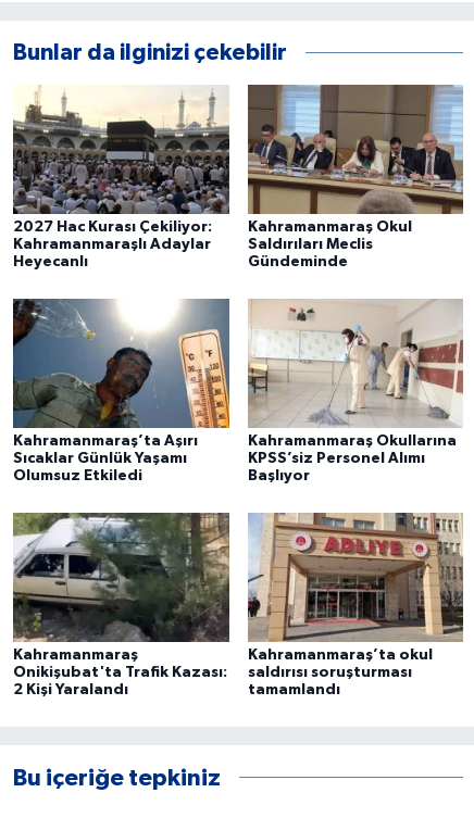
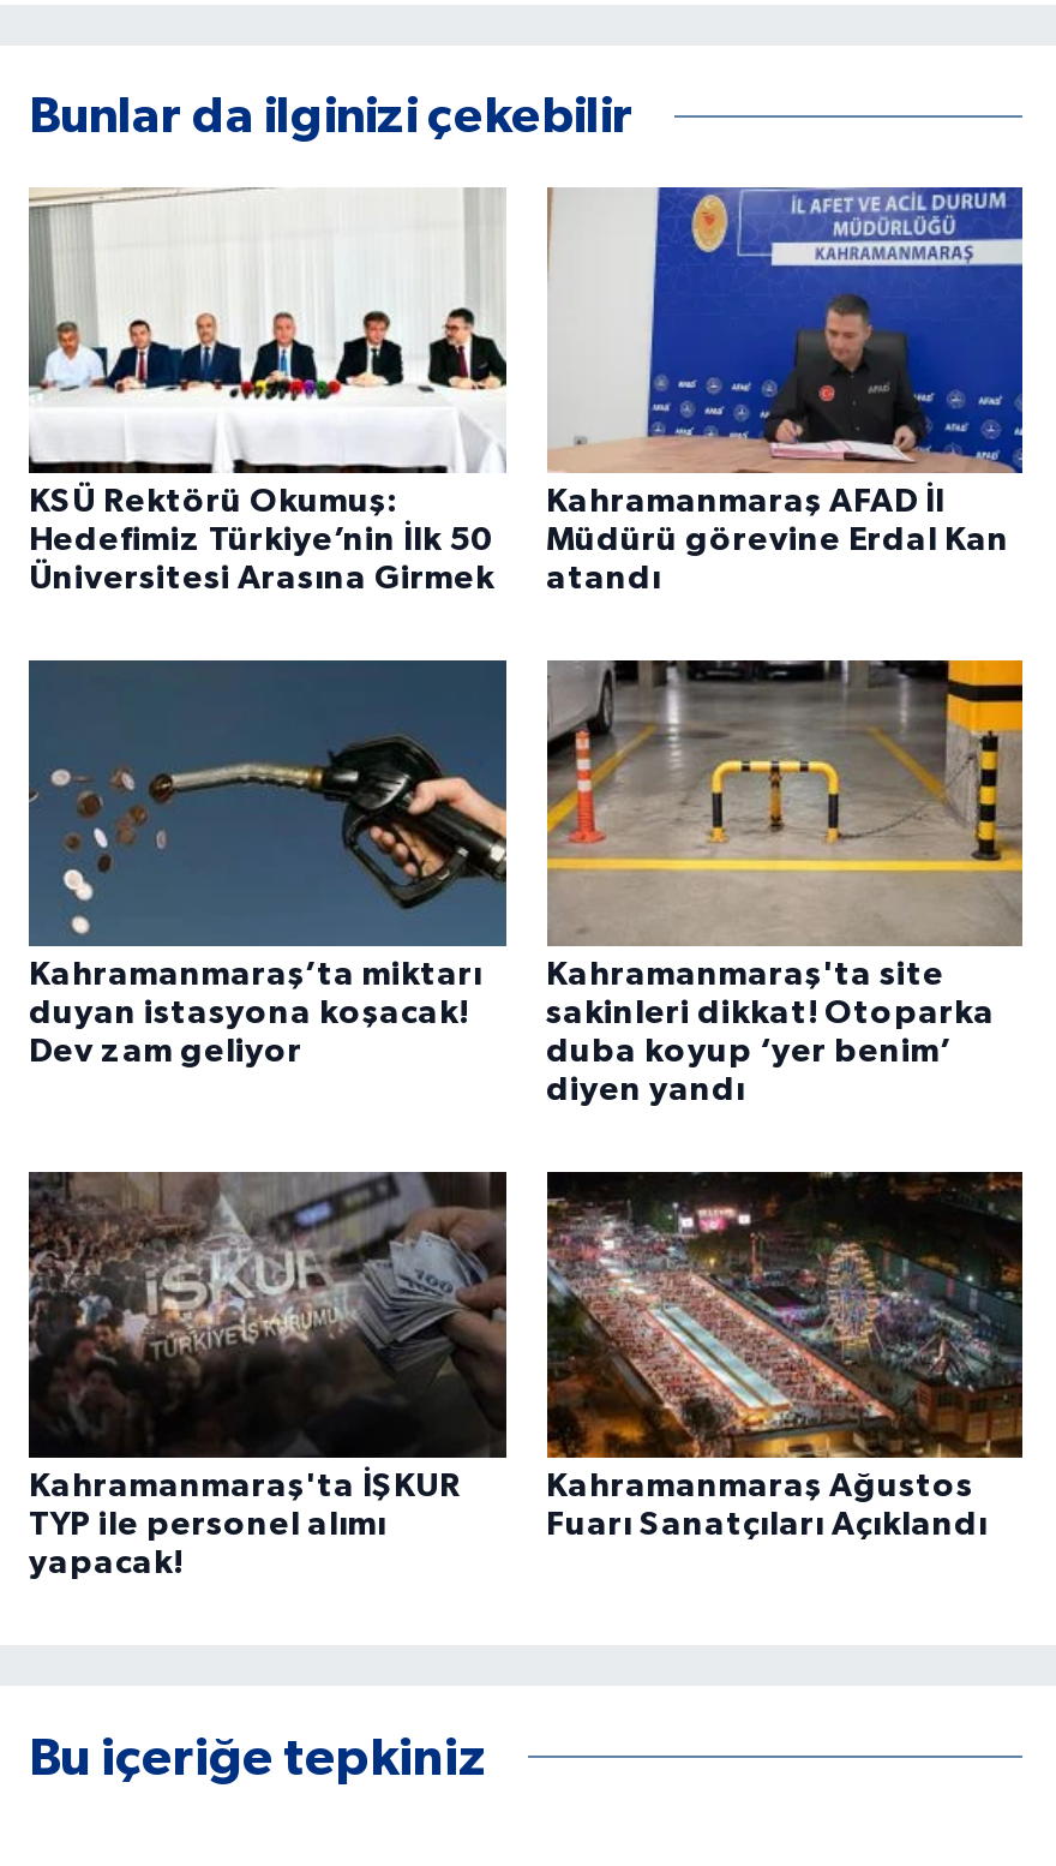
[12,87,230,270] [image] | 2027 Hac Kurası Çekiliyor: | Kahramanmaraşlı Adaylar | Heyecanlı -> [26,187,506,597] [image] | KSÜ Rektörü Okumuş: | Hedefimiz Türkiye’nin İlk 50 | Üniversitesi Arasına Girmek
[247,84,464,270] [image] | Kahramanmaraş Okul | Saldırıları Meclis | Gündeminde -> [546,185,1025,597] [image] | Kahramanmaraş AFAD İl | Müdürü görevine Erdal Kan | atandı
[13,299,230,484] [image] | Kahramanmaraş’ta Aşırı | Sıcaklar Günlük Yaşamı | Olumsuz Etkiledi -> [29,658,509,1069] [image] | Kahramanmaraş’ta miktarı | duyan istasyona koşacak! | Dev zam geliyor
[247,299,463,484] [image] | Kahramanmaraş Okullarına | KPSS’siz Personel Alımı | Başlıyor -> [545,658,1025,1108] [image] | Kahramanmaraş'ta site | sakinleri dikkat! Otoparka | duba koyup ‘yer benim’ | diyen yandı
[12,512,229,698] [image] | Kahramanmaraş | Onikişubat'ta Trafik Kazası: | 2 Kişi Yaralandı -> [26,1170,506,1581] [image] | Kahramanmaraş'ta İŞKUR | TYP ile personel alımı | yapacak!
[247,512,464,698] [image] | Kahramanmaraş’ta okul | saldırısı soruşturması | tamamlandı -> [545,1170,1025,1542] [image] | Kahramanmaraş Ağustos | Fuarı Sanatçıları Açıklandı

